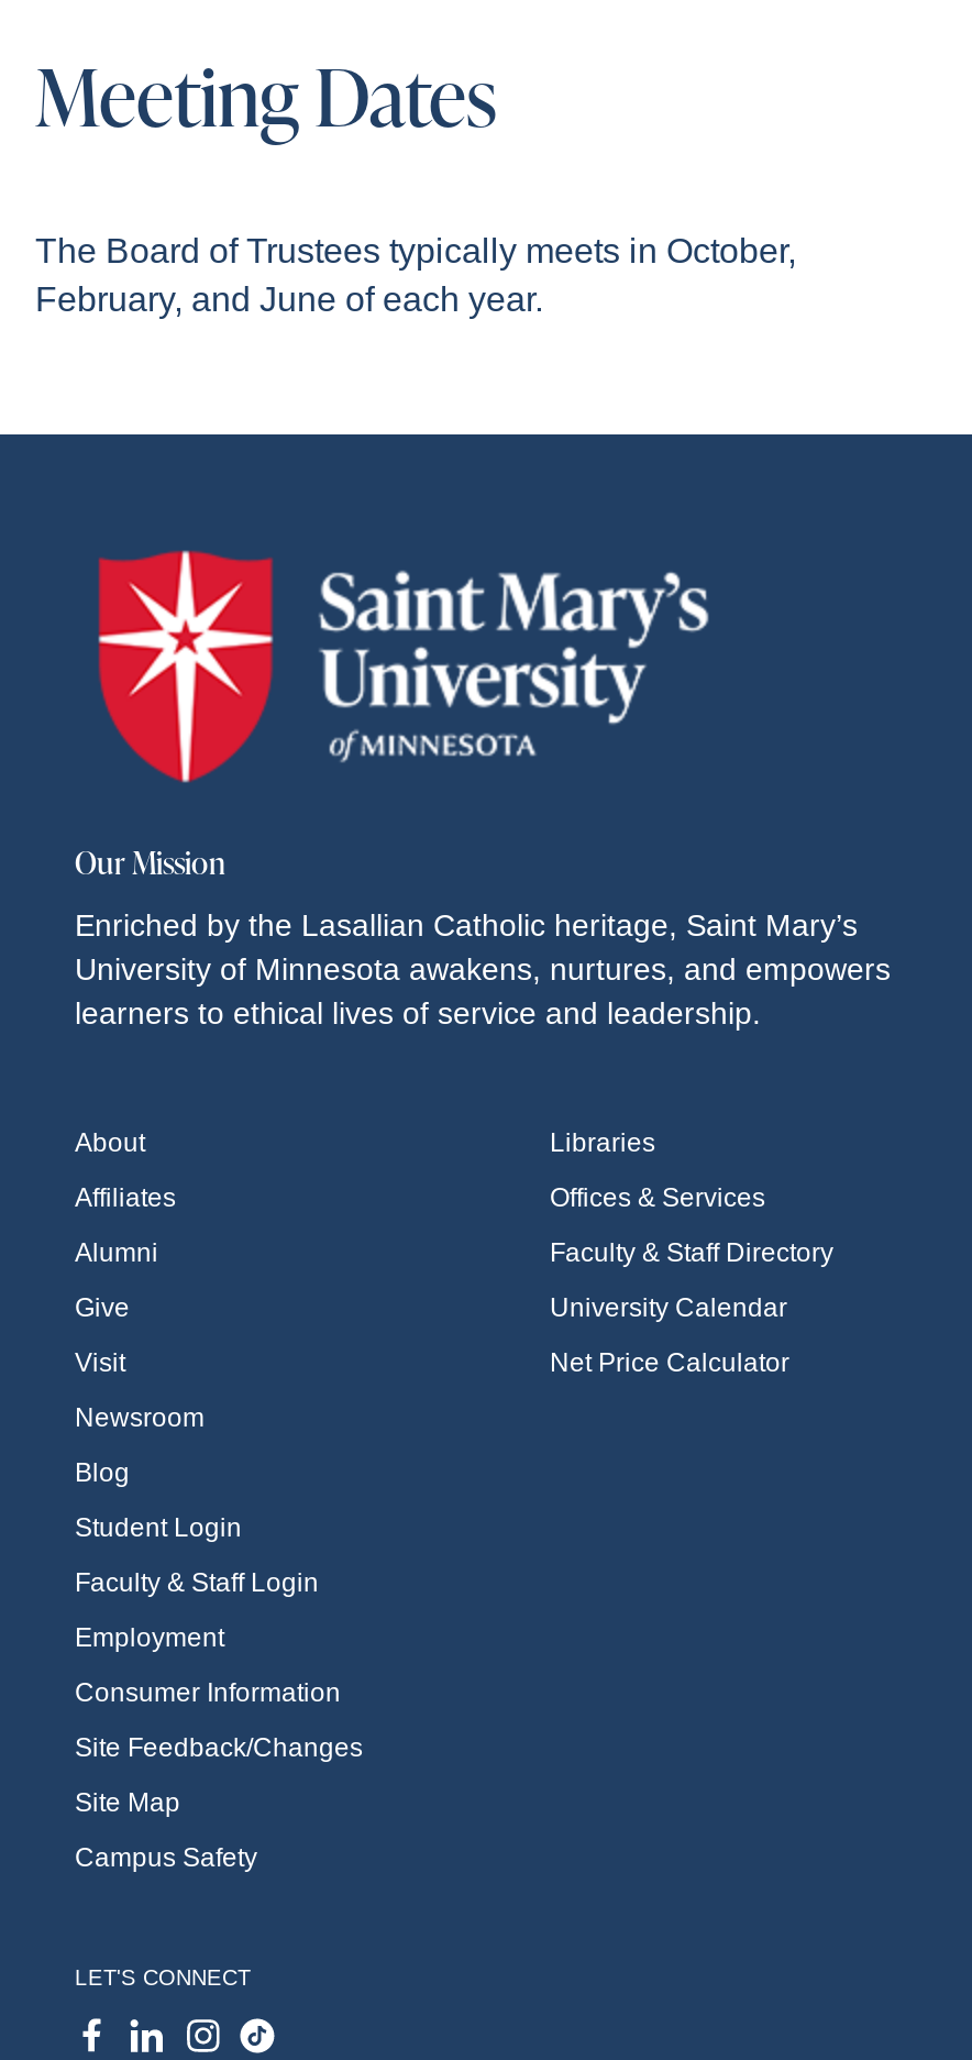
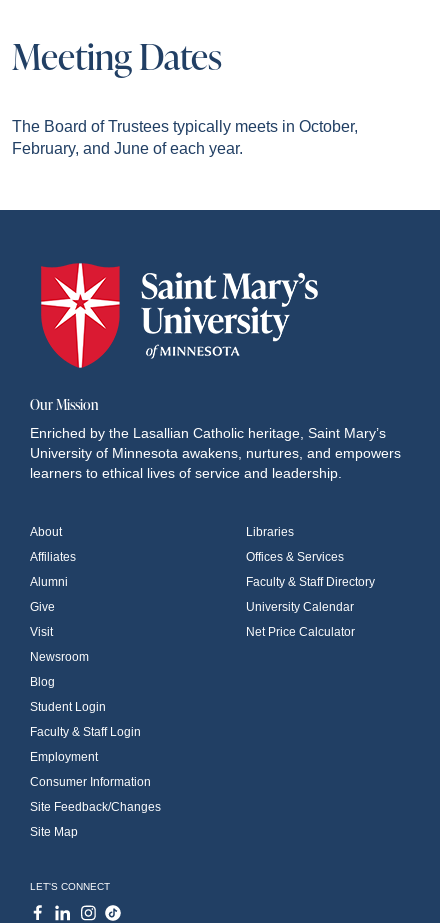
[75,1842,257,1873] Campus Safety -> none

